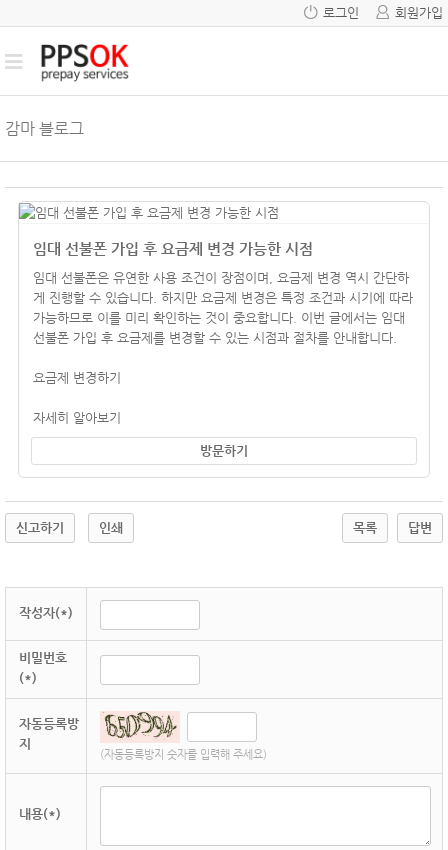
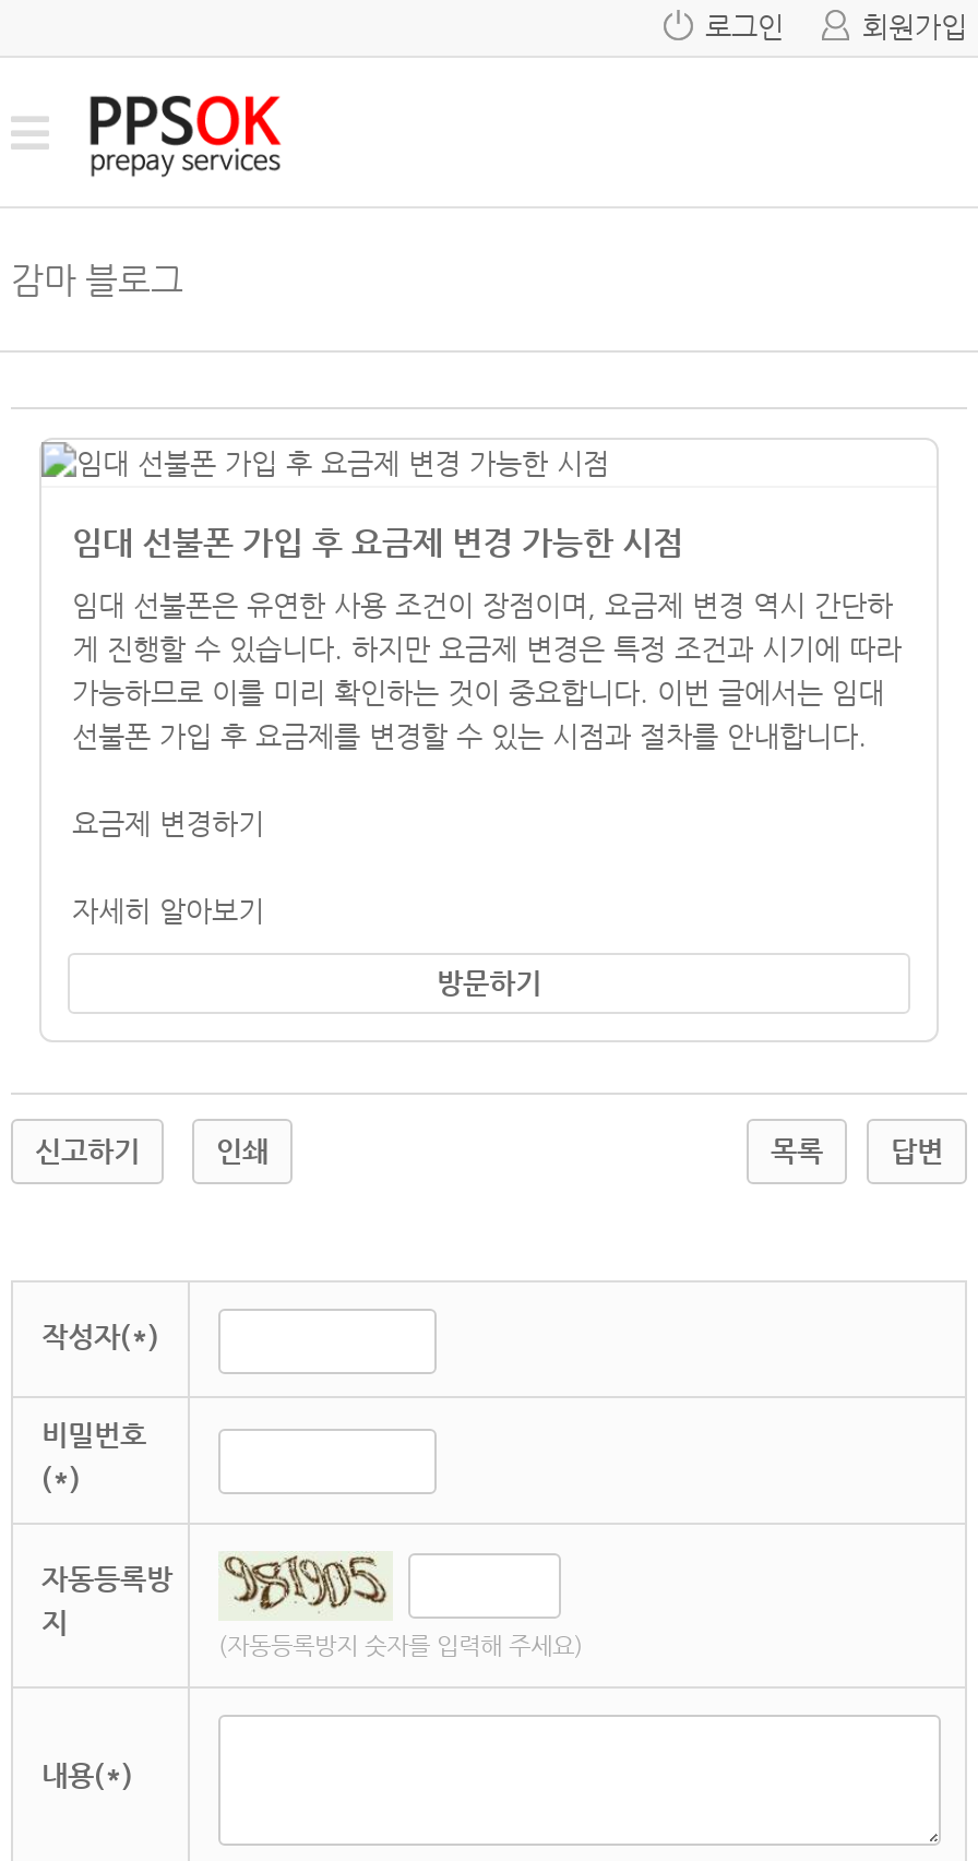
[100,711,180,743] [image] -> [218,1551,393,1621] [image]

